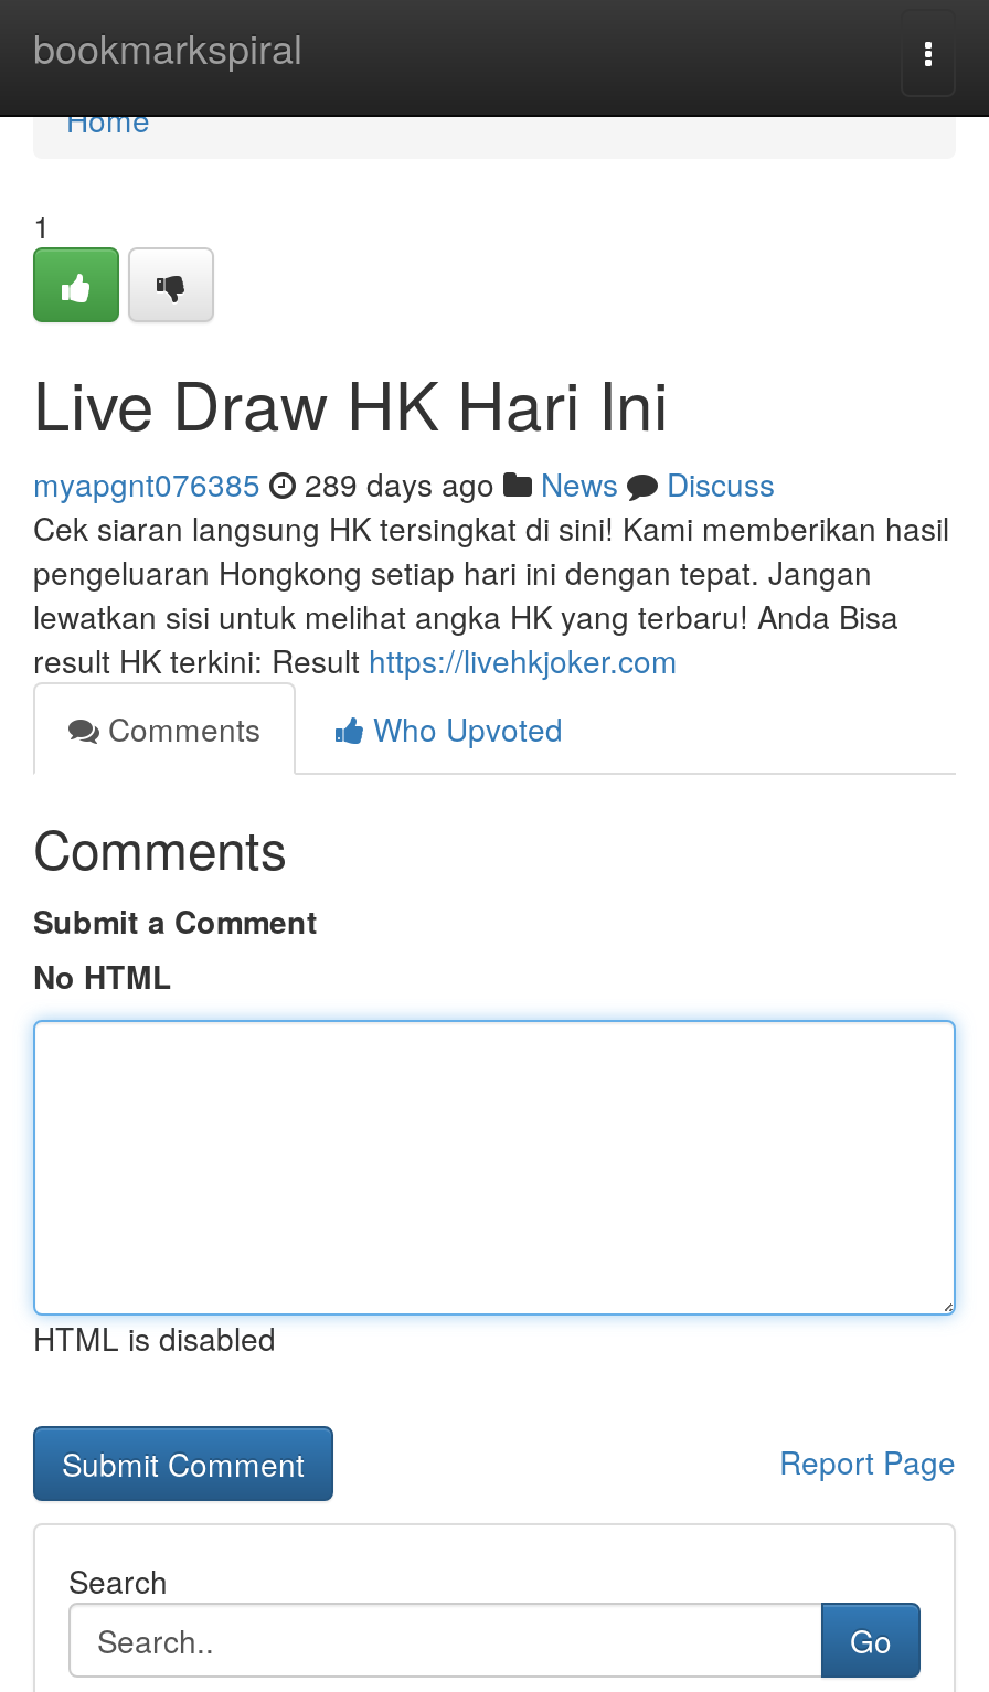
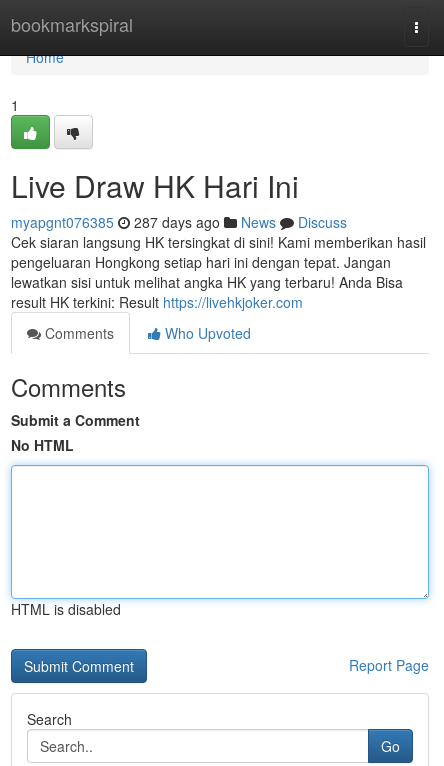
[33,461,775,506] myapgnt076385 289 days ago News Discuss -> [11,212,347,232] myapgnt076385 287 days ago News Discuss

